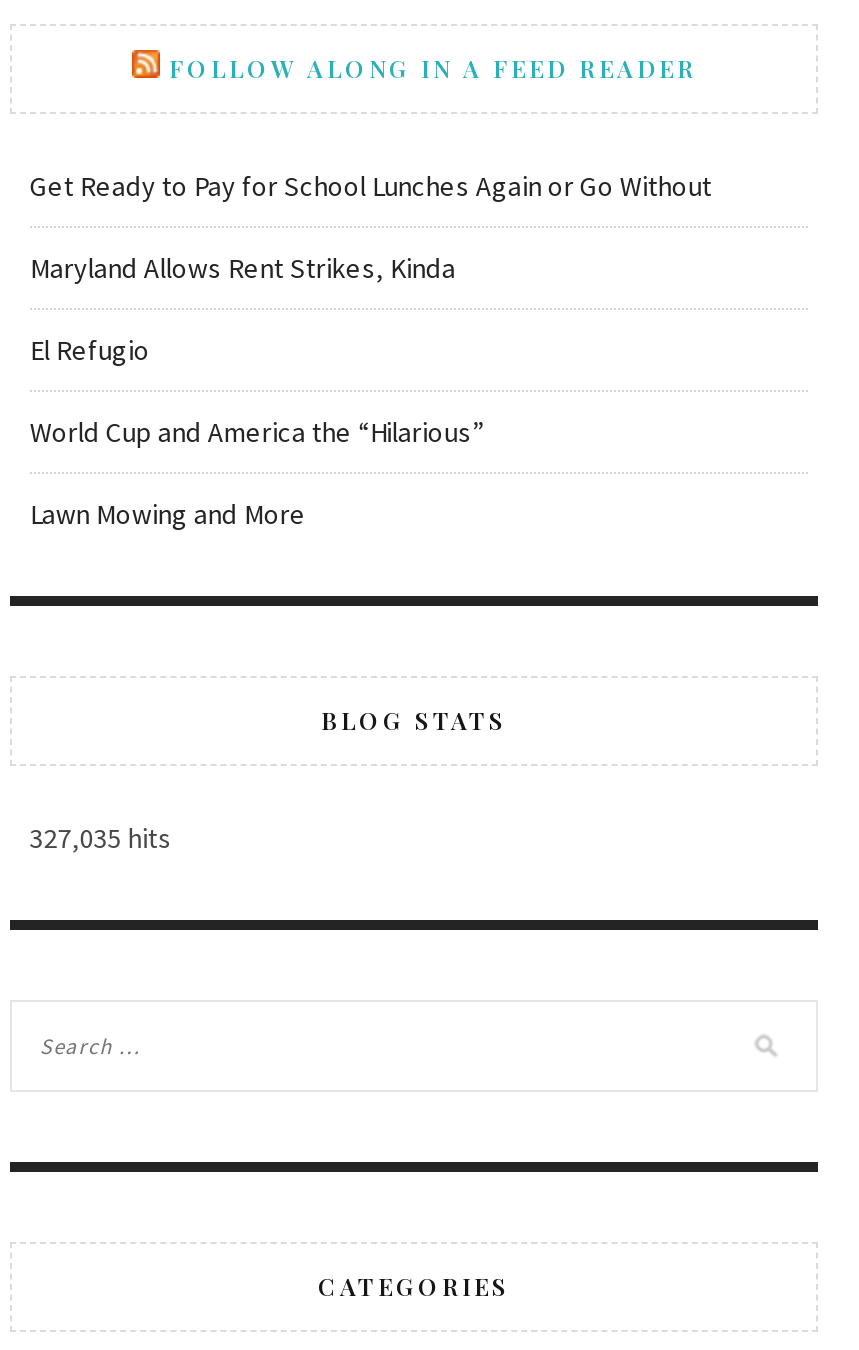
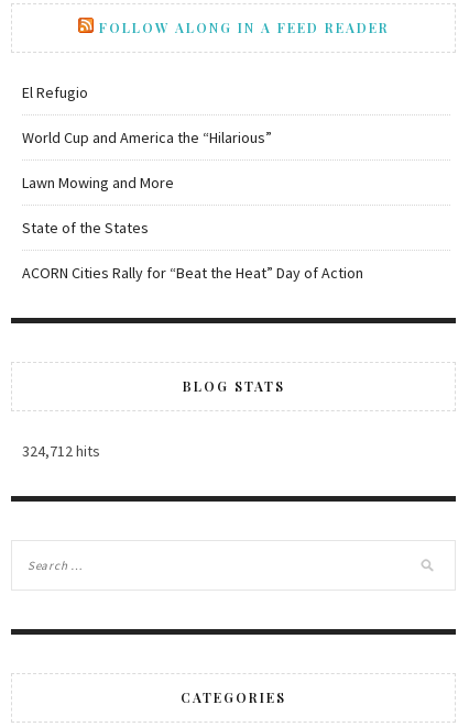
[30,169,712,287] Get Ready to Pay for School Lunches Again or Go Without | Maryland Allows Rent Strikes, Kinda -> none
moved [30,333,484,533] -> [22,83,272,193]: El Refugio | World Cup and America the “Hilarious” | Lawn Mowing and More
none -> [22,218,363,283] State of the States | ACORN Cities Rally for “Beat the Heat” Day of Action
[30,821,172,857] 327,035 hits -> [22,441,100,461] 324,712 hits

